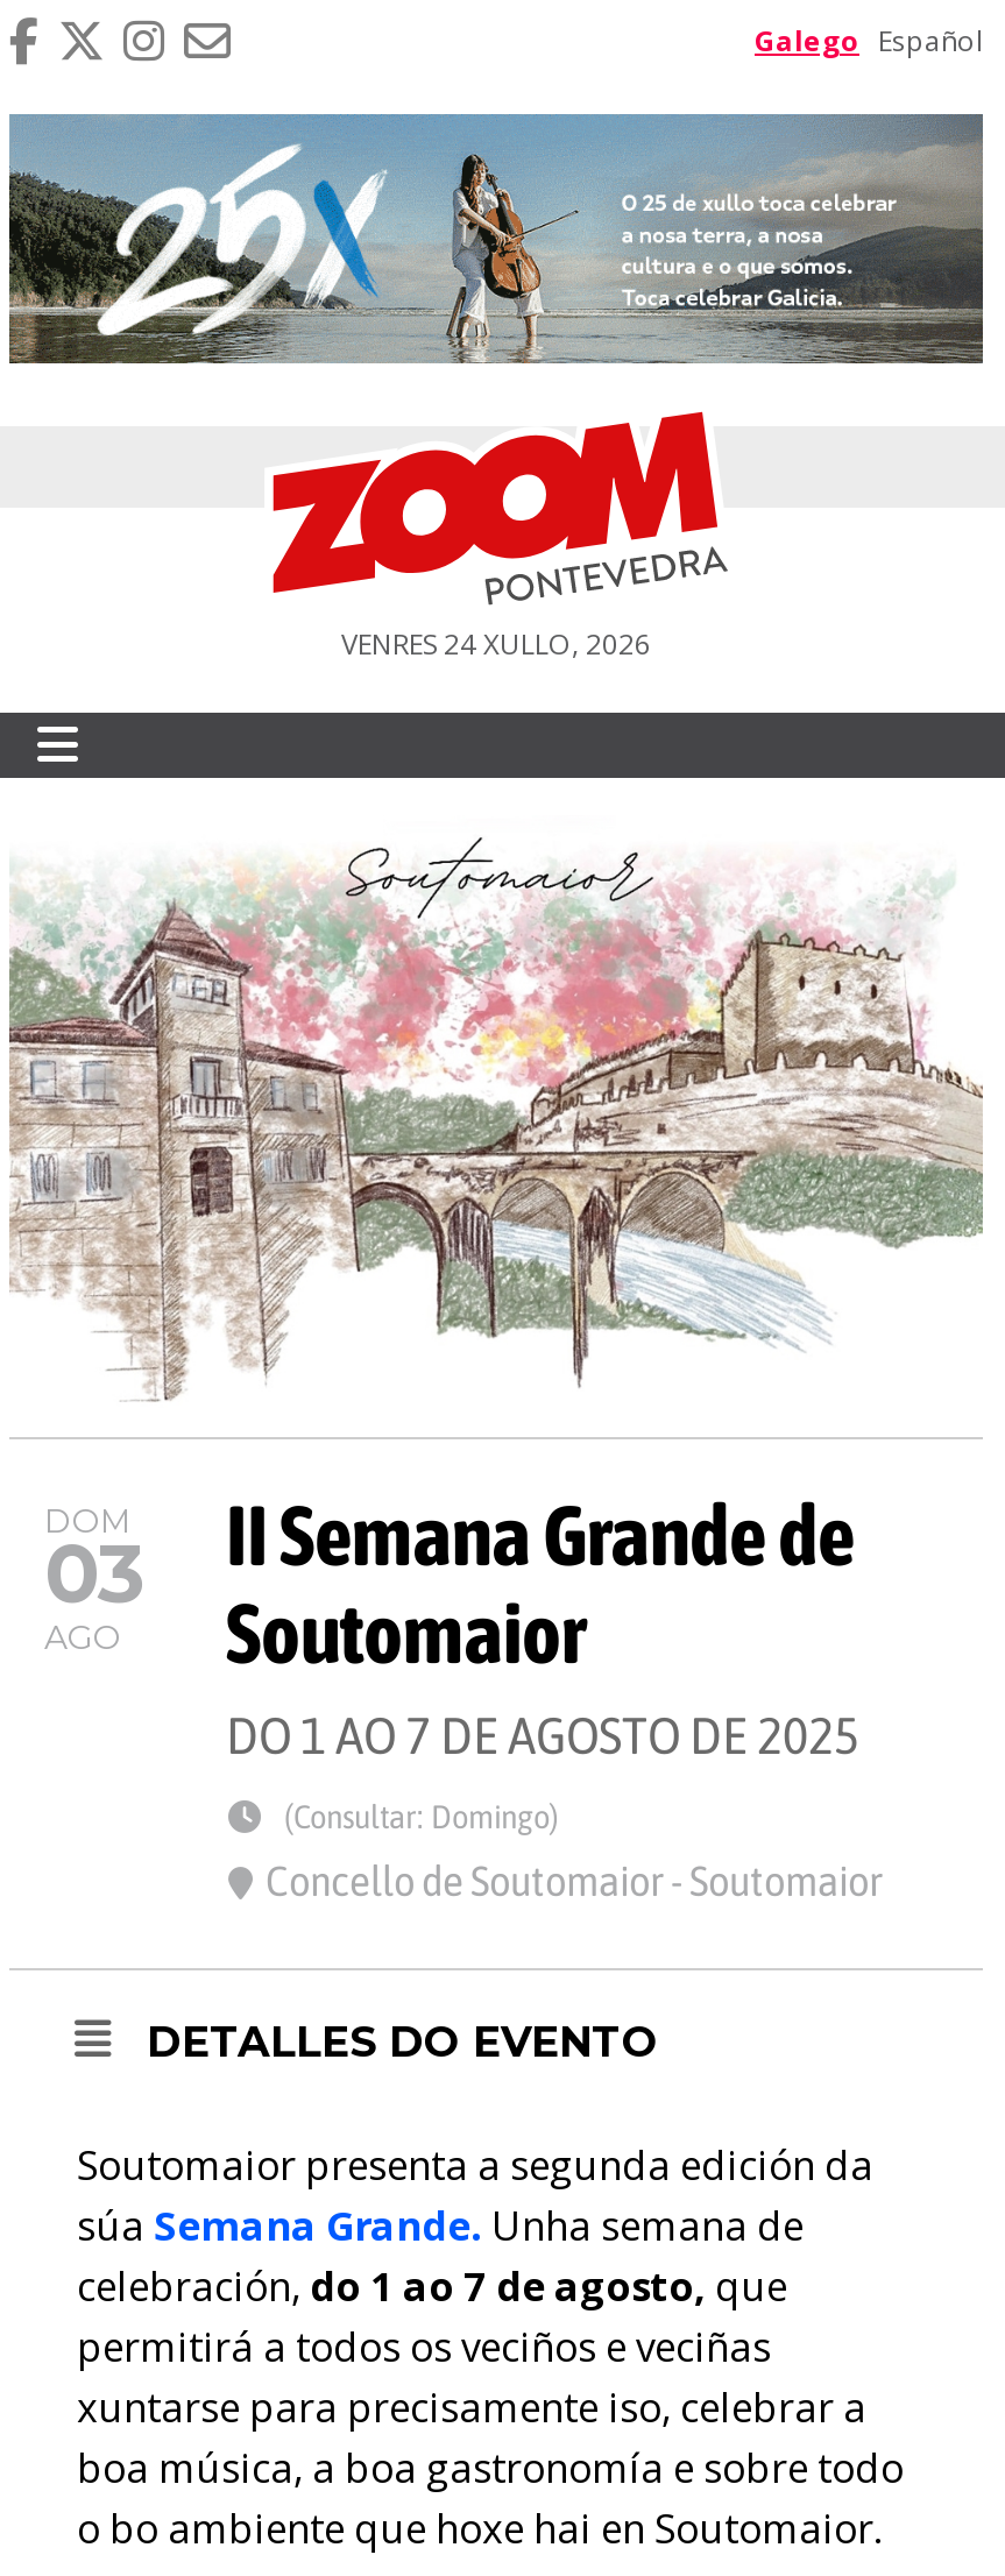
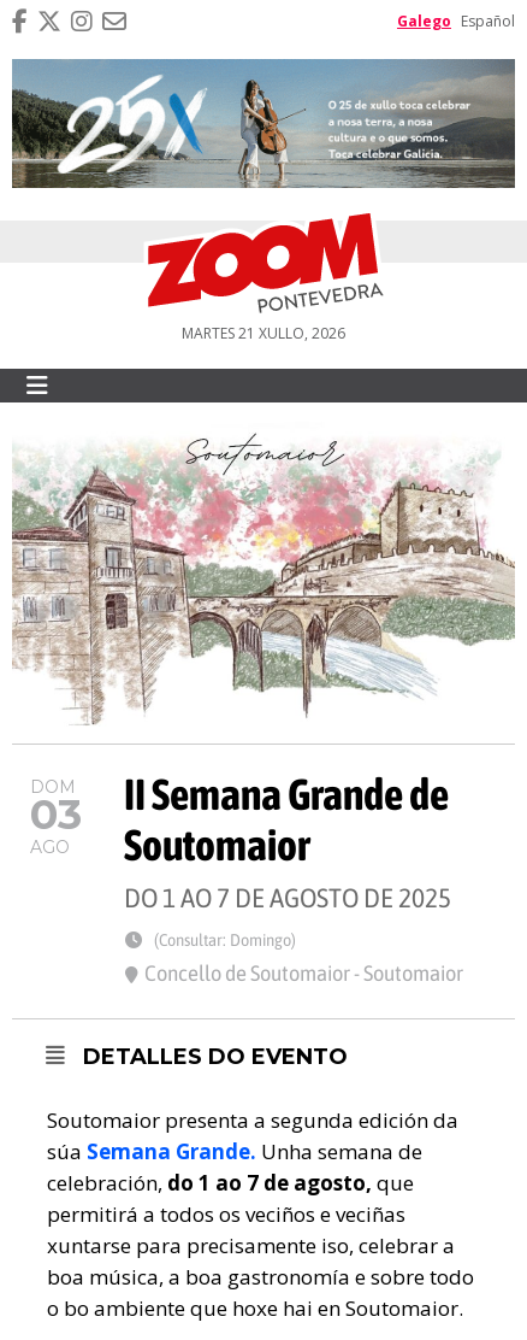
[341,625,651,665] VENRES 24 XULLO, 2026 -> [182,323,345,344] MARTES 21 XULLO, 2026

